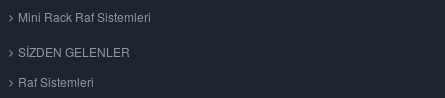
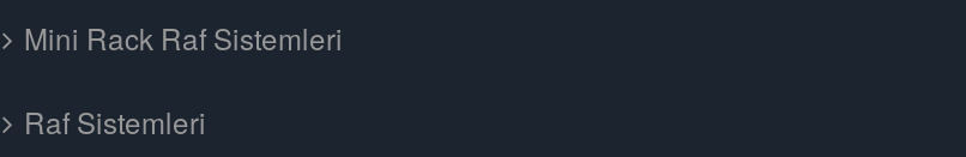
[18,43,130,60] SİZDEN GELENLER -> none

